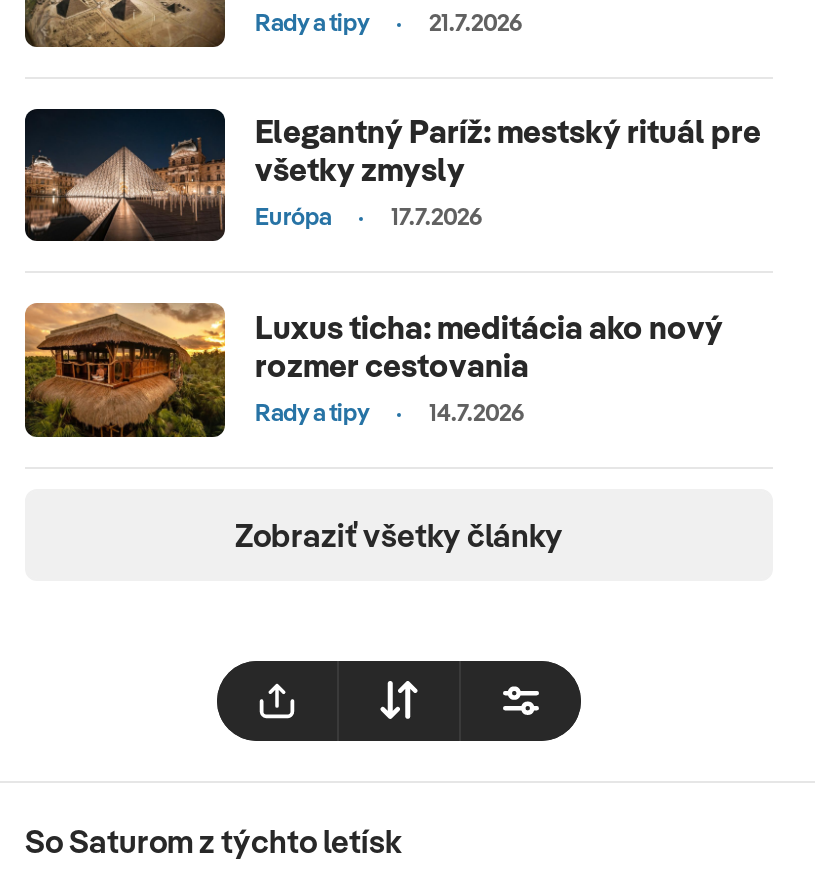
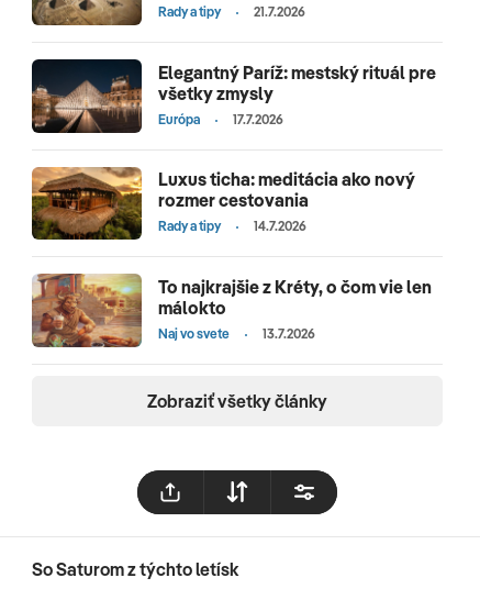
none -> [31,273,432,348] [image] | To najkrajšie z Kréty, o čom vie len | málokto | Naj vo svete | 13.7.2026

